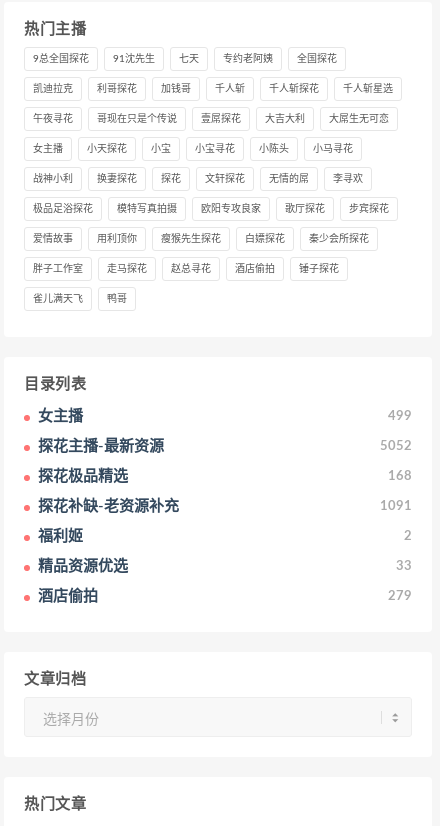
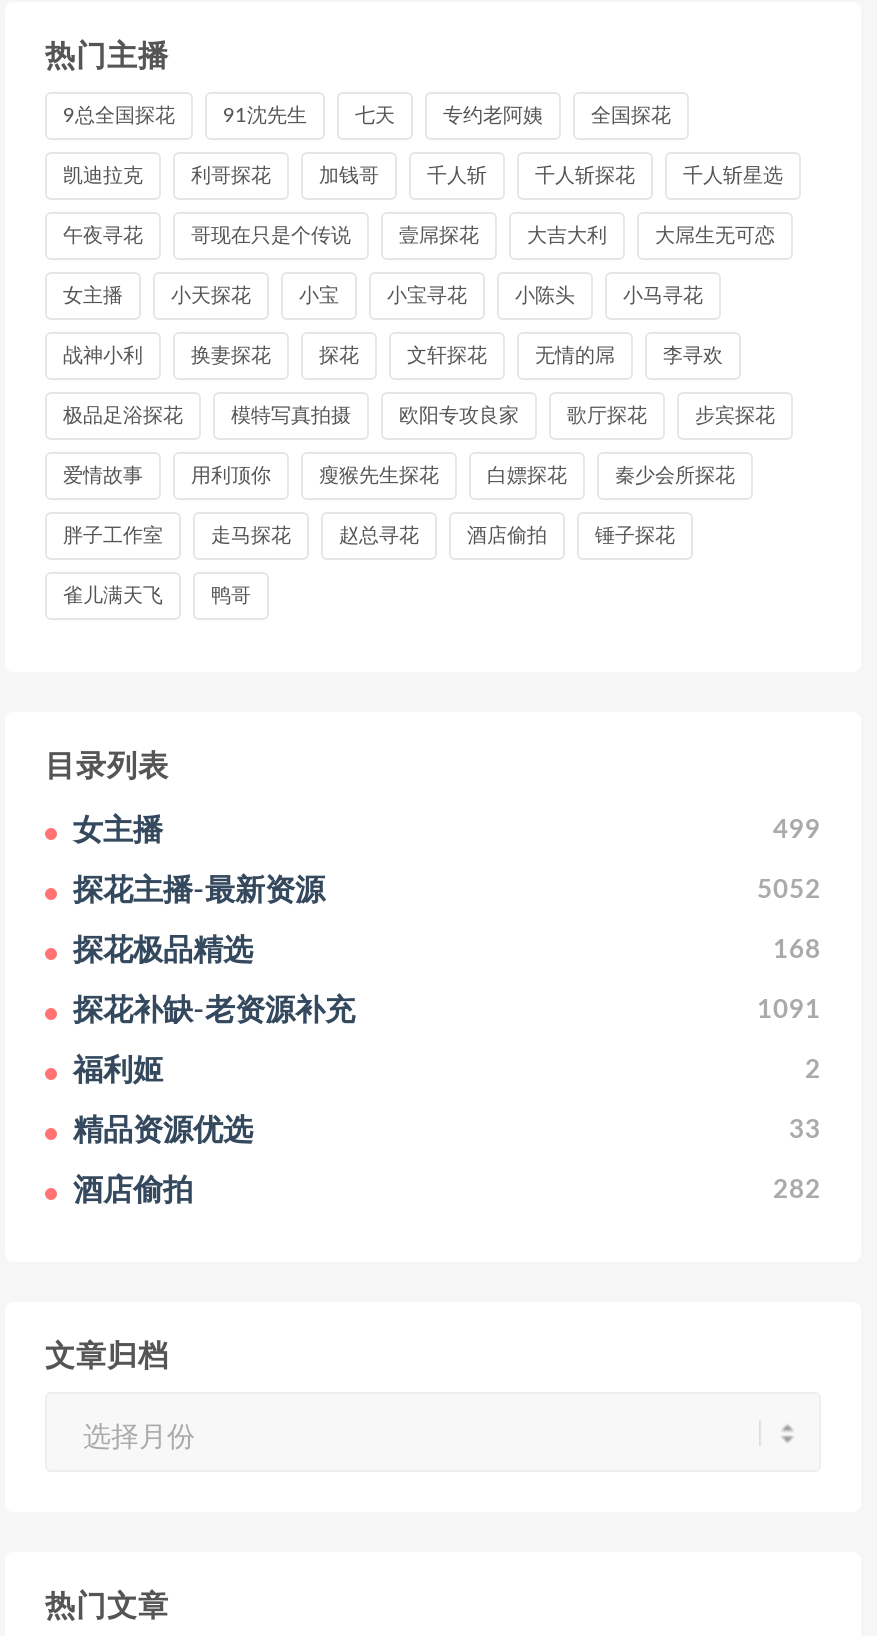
[388,590,412,603] 279 -> [773,1178,821,1204] 282

